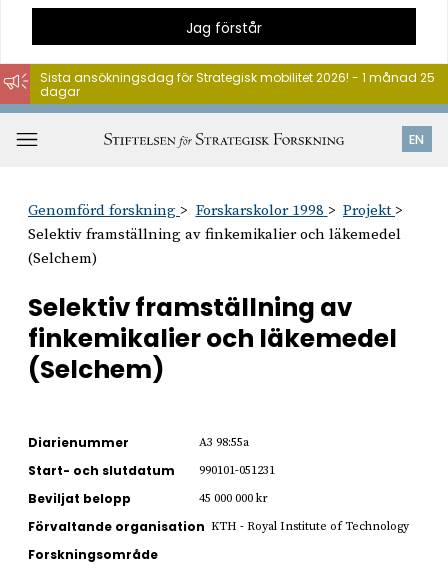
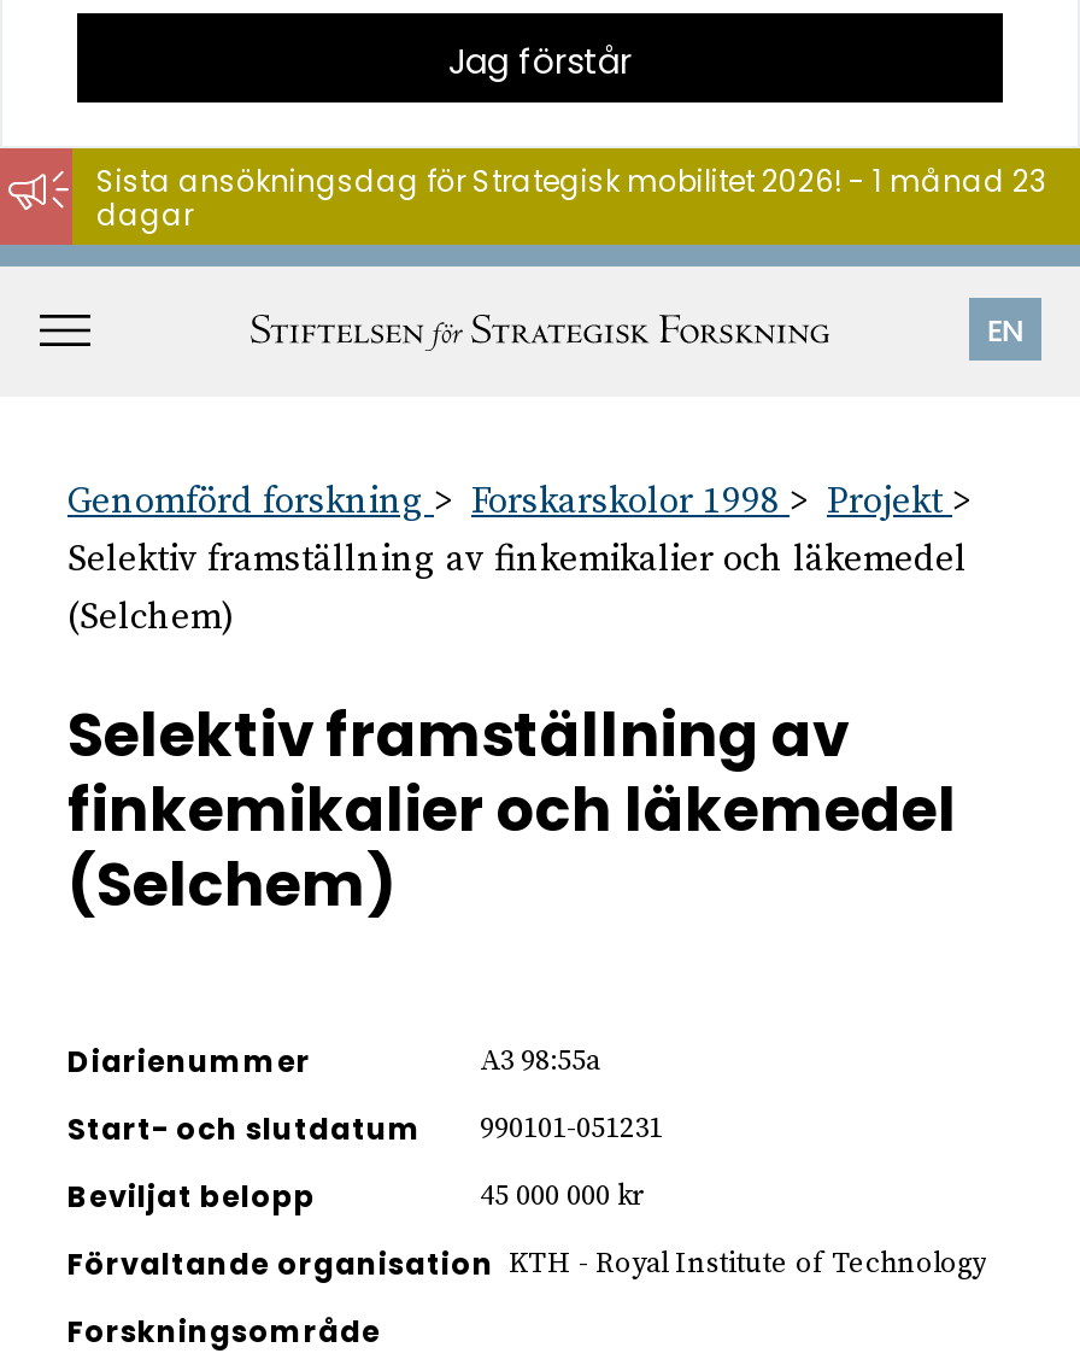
[40,69,435,86] Sista ansökningsdag för Strategisk mobilitet 2026! - 1 månad 25 -> [96,160,1046,201] Sista ansökningsdag för Strategisk mobilitet 2026! - 1 månad 23

